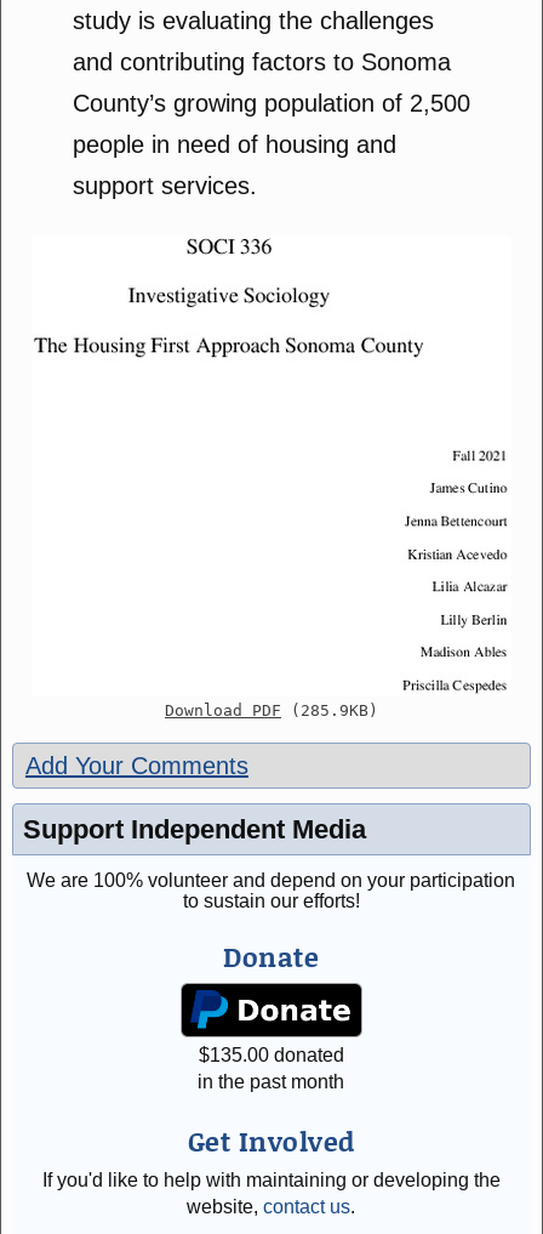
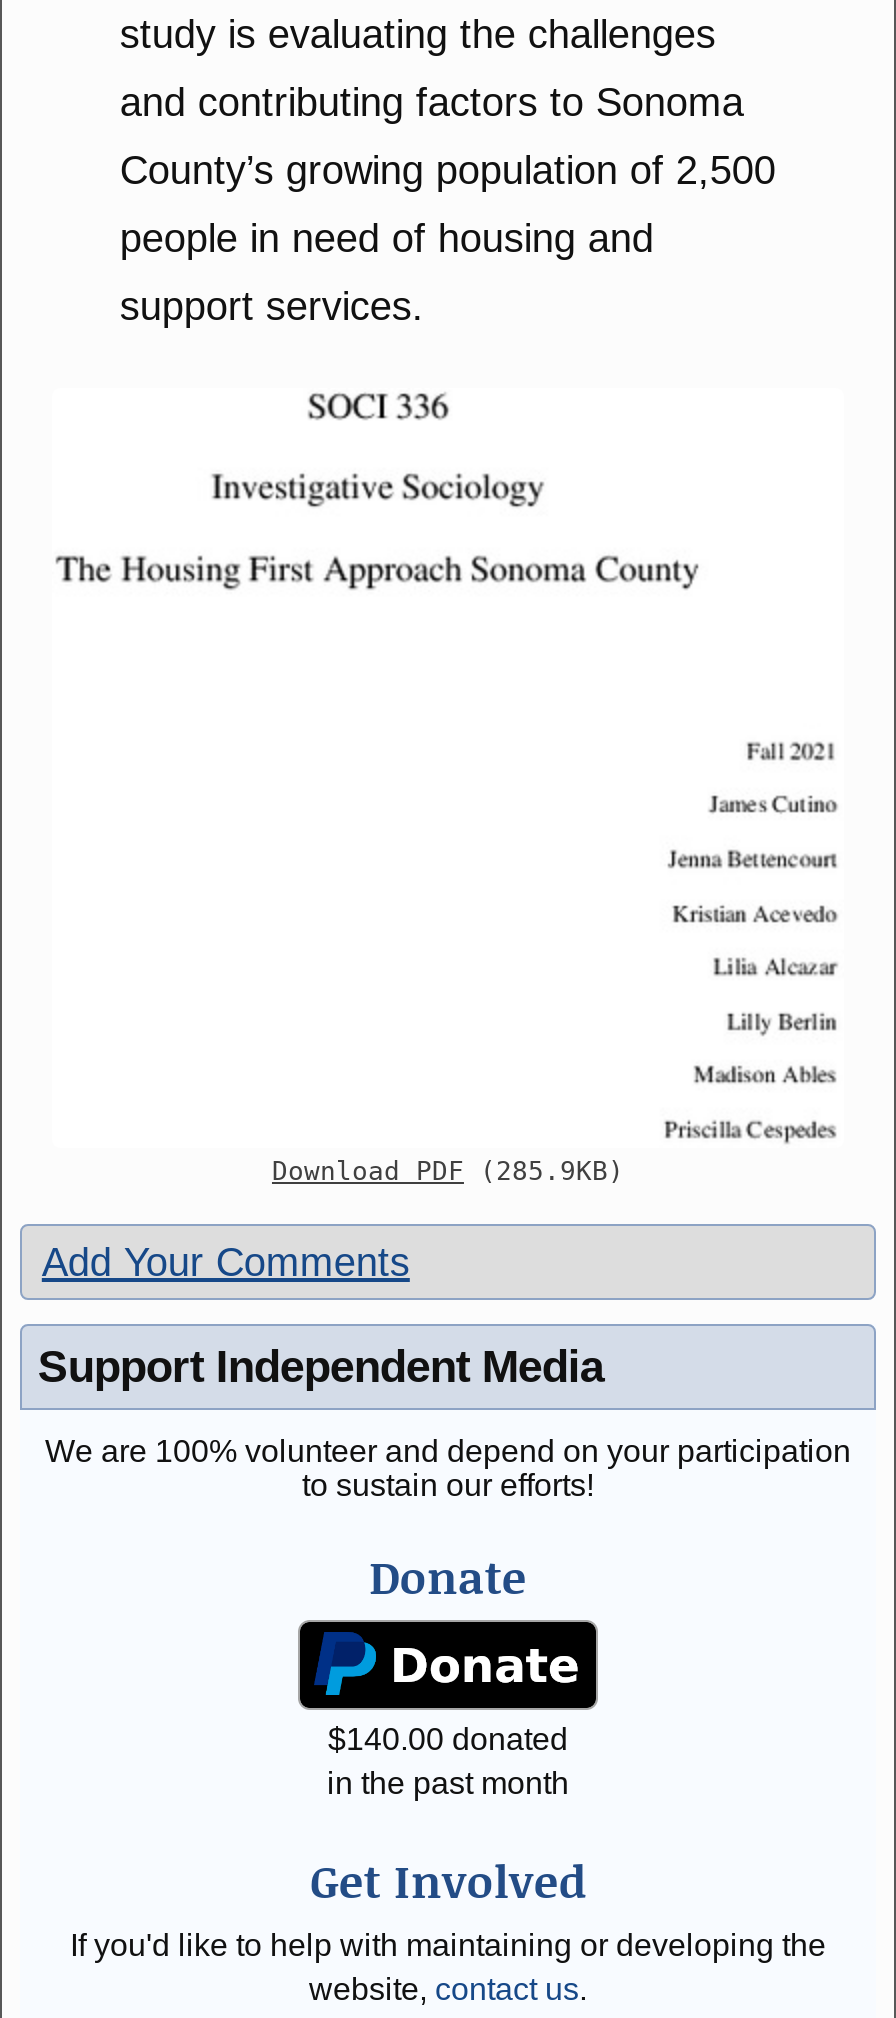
[199,1044,344,1065] $135.00 donated -> [328,1721,568,1755] $140.00 donated

